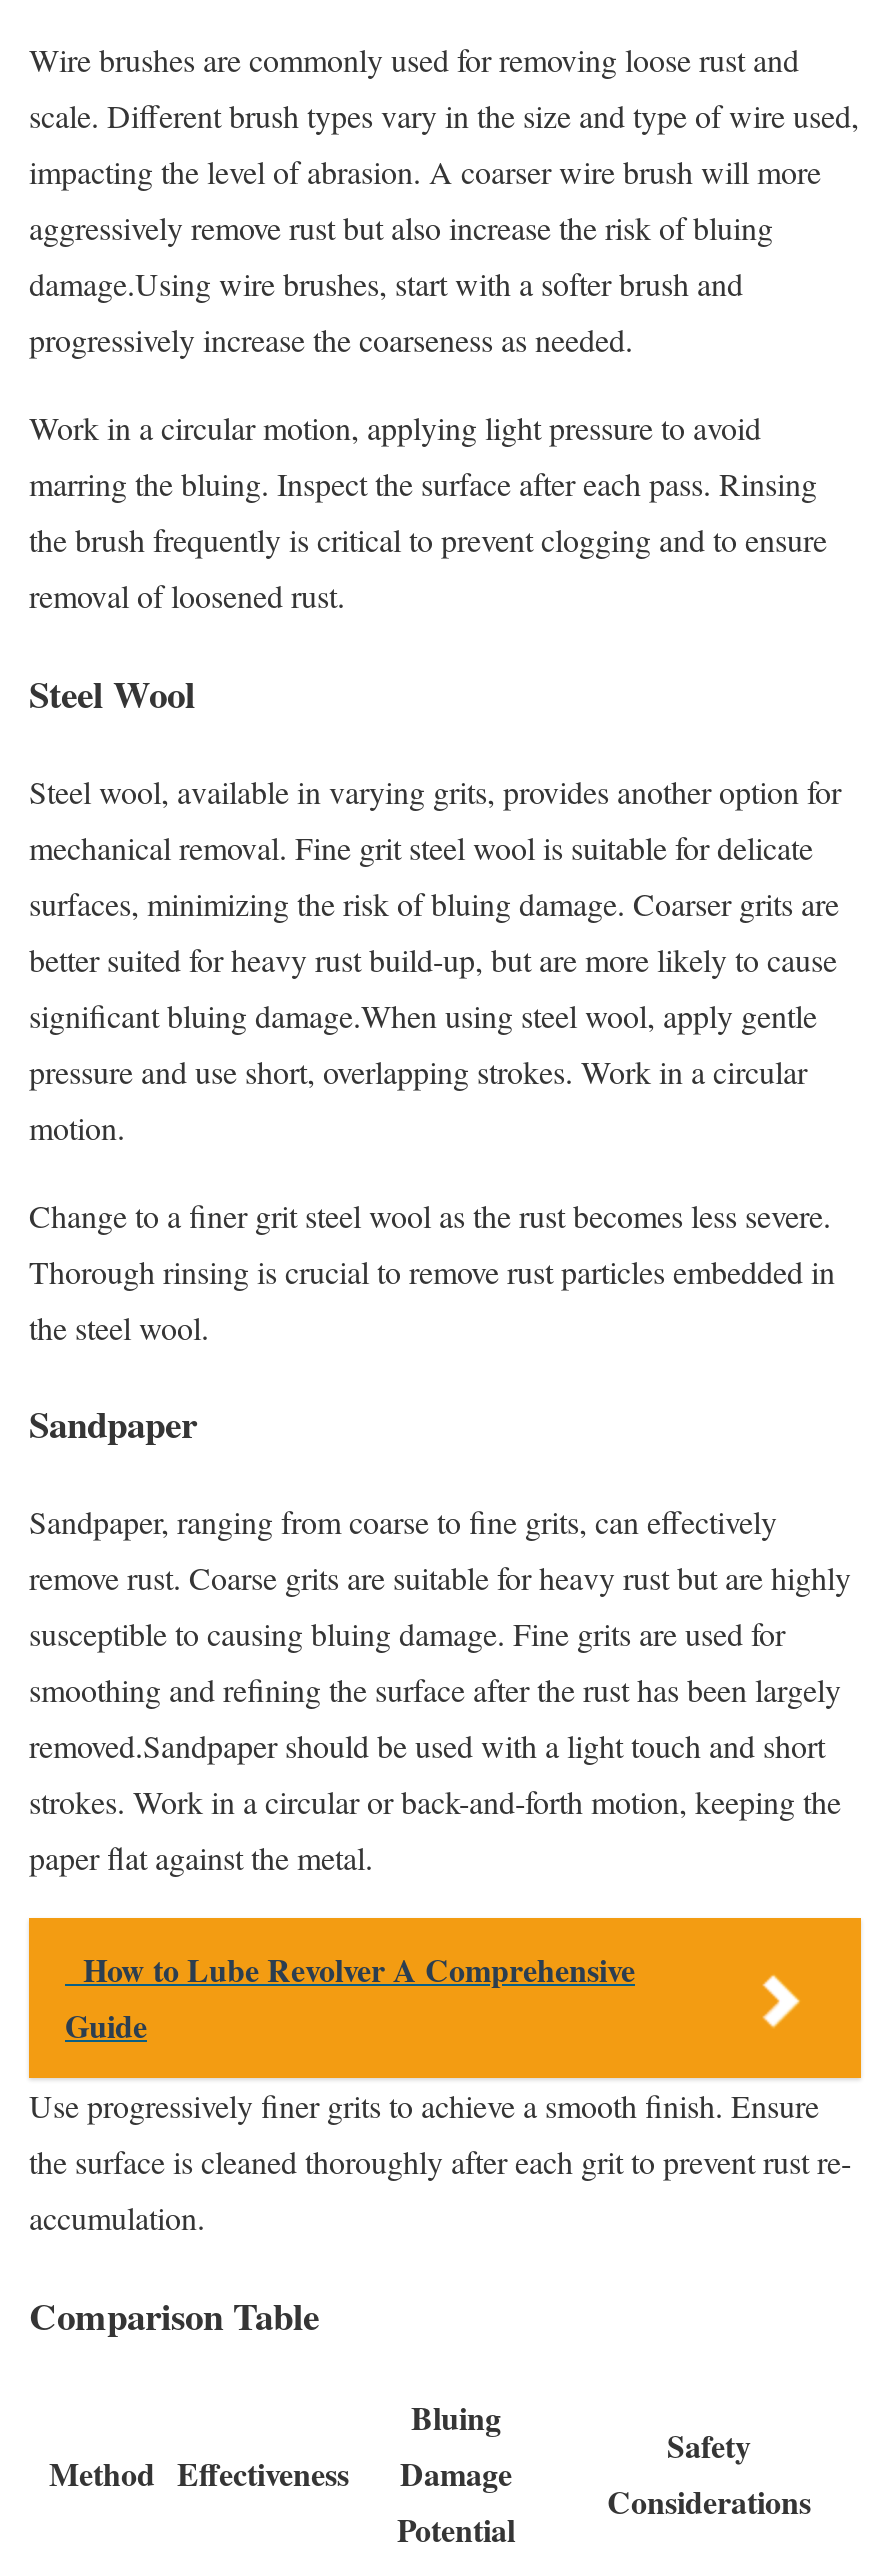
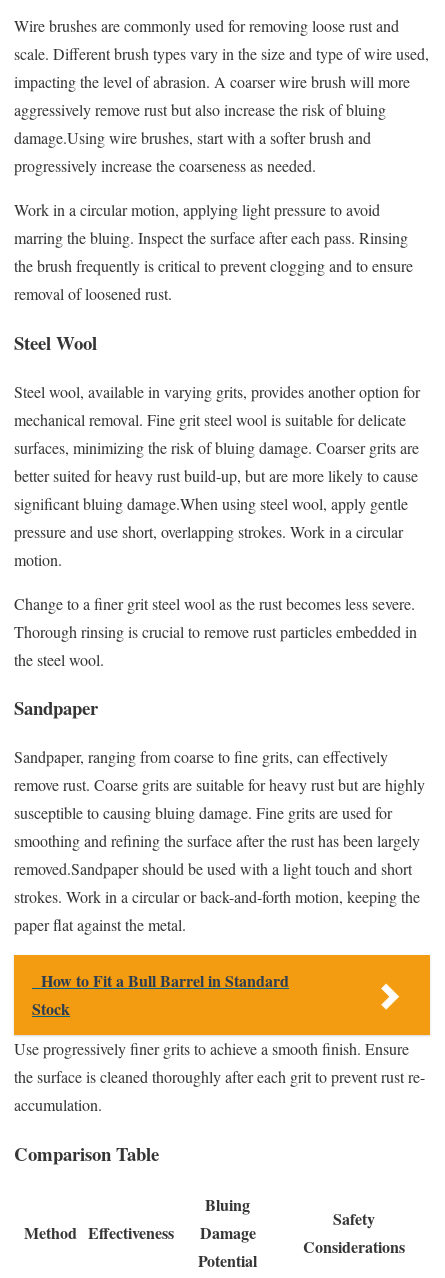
[65,1946,635,2048] How to Lube Revolver A Comprehensive | Guide -> [32,969,289,1020] How to Fit a Bull Barrel in Standard | Stock

